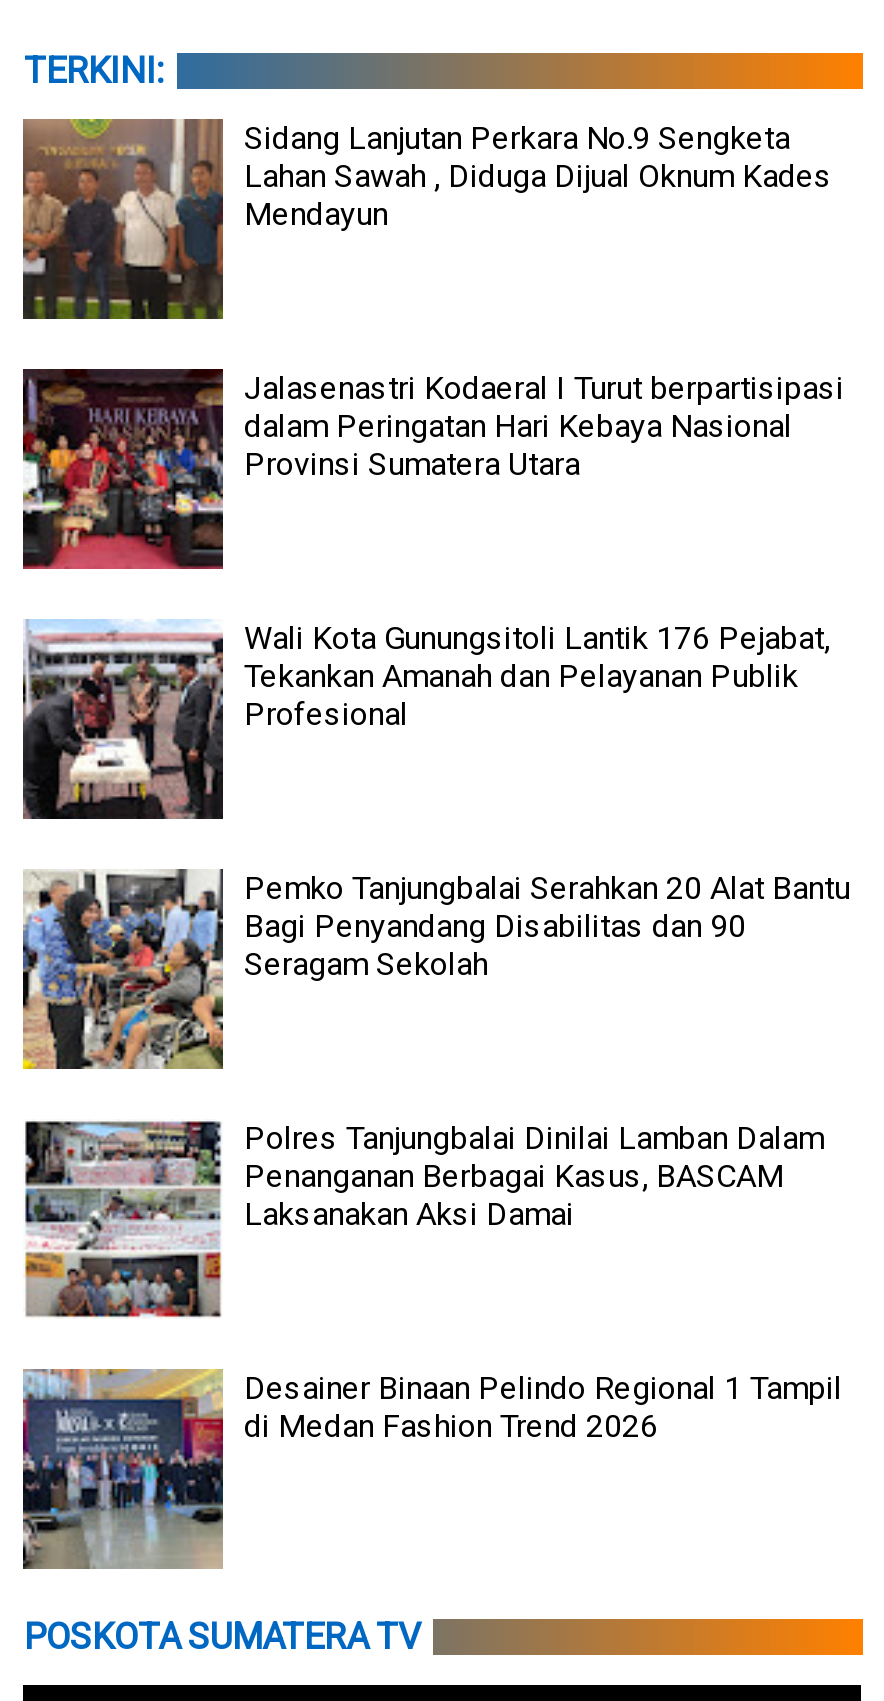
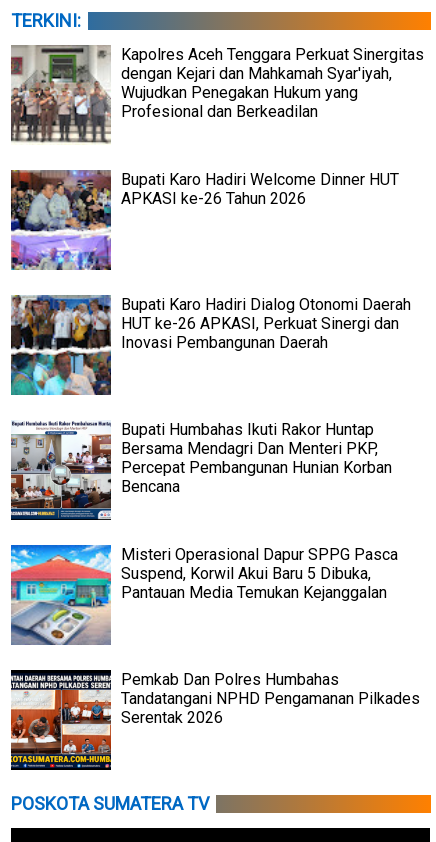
[21,119,832,321] [image] | Sidang Lanjutan Perkara No.9 Sengketa | Lahan Sawah , Diduga Dijual Oknum Kades | Mendayun -> [11,45,424,145] [image] | Kapolres Aceh Tenggara Perkuat Sinergitas | dengan Kejari dan Mahkamah Syar'iyah, | Wujudkan Penegakan Hukum yang | Profesional dan Berkeadilan
[21,367,844,571] [image] | Jalasenastri Kodaeral I Turut berpartisipasi | dalam Peringatan Hari Kebaya Nasional | Provinsi Sumatera Utara -> [10,169,399,271] [image] | Bupati Karo Hadiri Welcome Dinner HUT | APKASI ke-26 Tahun 2026
[21,619,830,821] [image] | Wali Kota Gunungsitoli Lantik 176 Pejabat, | Tekankan Amanah dan Pelayanan Publik | Profesional -> [10,294,411,396] [image] | Bupati Karo Hadiri Dialog Otonomi Daerah | HUT ke-26 APKASI, Perkuat Sinergi dan | Inovasi Pembangunan Daerah
[21,867,850,1071] [image] | Pemko Tanjungbalai Serahkan 20 Alat Bantu | Bagi Penyandang Disabilitas dan 90 | Seragam Sekolah -> [10,420,392,521] [image] | Bupati Humbahas Ikuti Rakor Huntap | Bersama Mendagri Dan Menteri PKP, | Percepat Pembangunan Hunian Korban | Bencana
[23,1119,824,1319] [image] | Polres Tanjungbalai Dinilai Lamban Dalam | Penanganan Berbagai Kasus, BASCAM | Laksanakan Aksi Damai -> [10,544,398,646] [image] | Misteri Operasional Dapur SPPG Pasca | Suspend, Korwil Akui Baru 5 Dibuka, | Pantauan Media Temukan Kejanggalan
[21,1367,842,1571] [image] | Desainer Binaan Pelindo Regional 1 Tampil | di Medan Fashion Trend 2026 -> [10,669,420,771] [image] | Pemkab Dan Polres Humbahas | Tandatangani NPHD Pengamanan Pilkades | Serentak 2026

